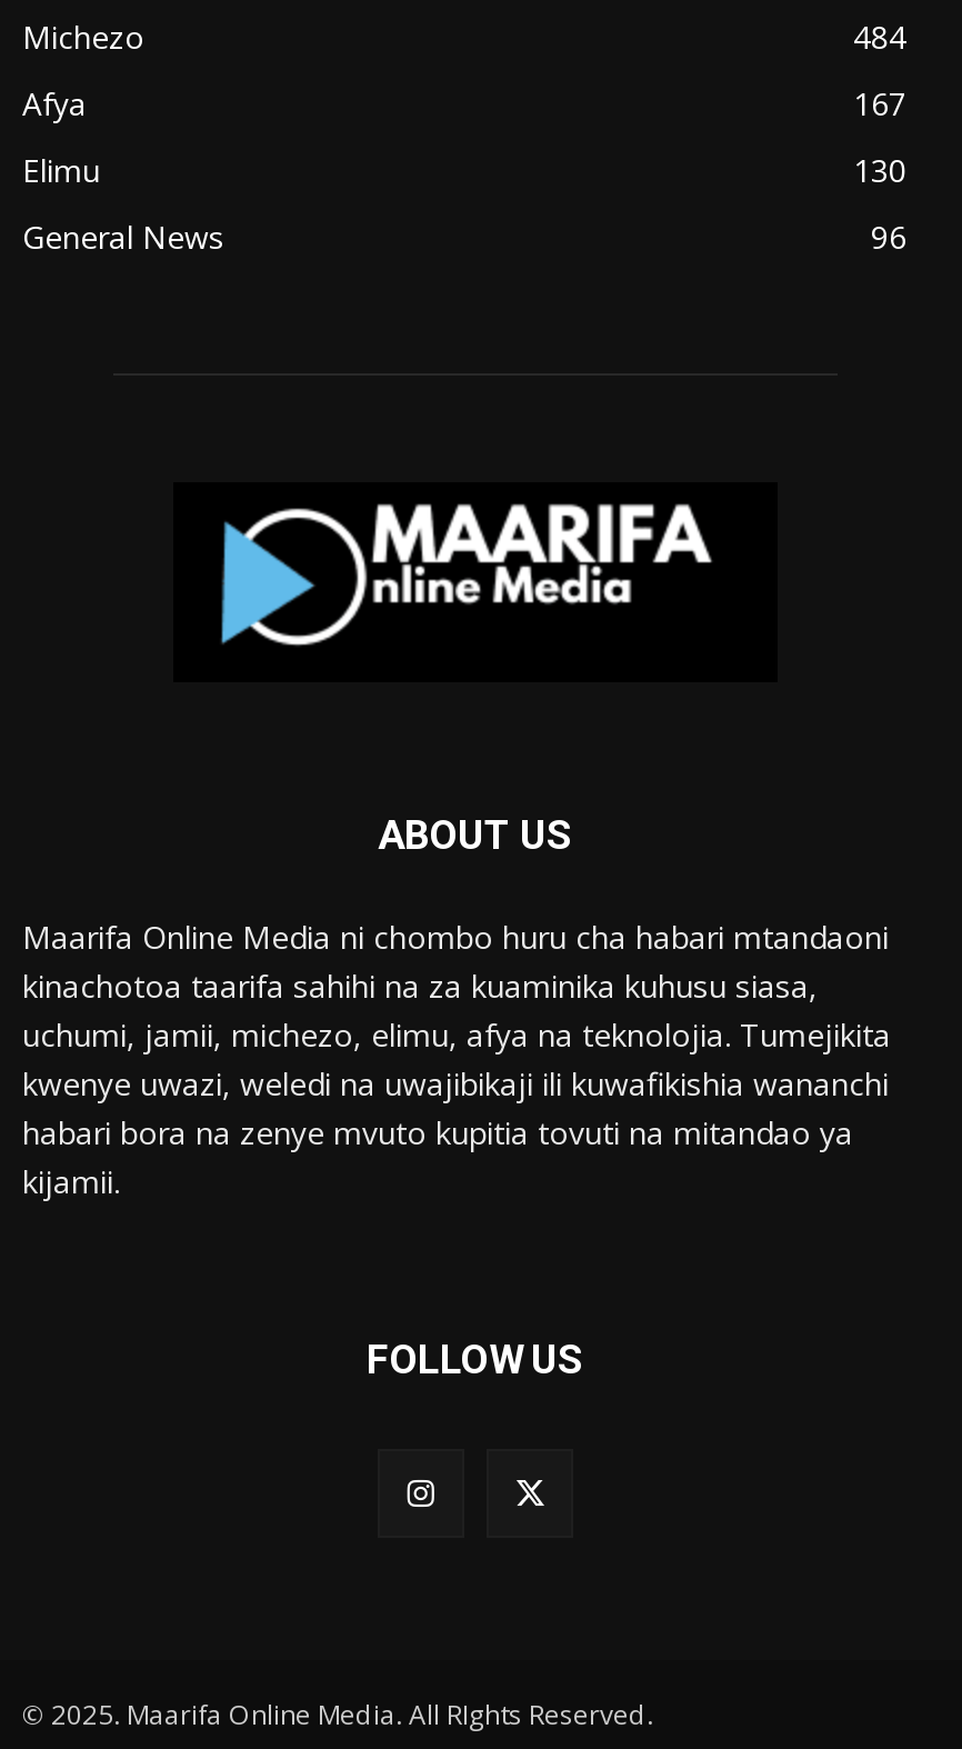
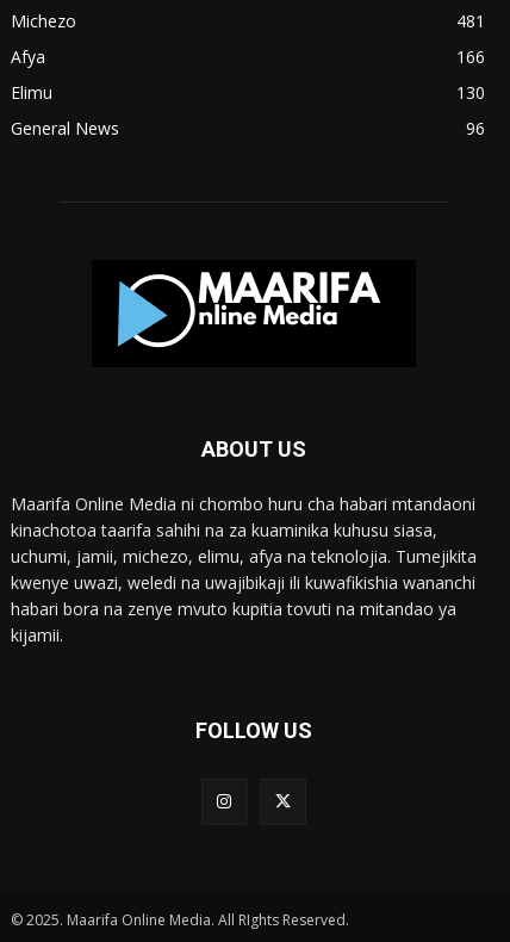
[853,17,906,59] 484 -> [456,9,485,32] 481
[853,84,906,126] 167 -> [456,45,485,67] 166

